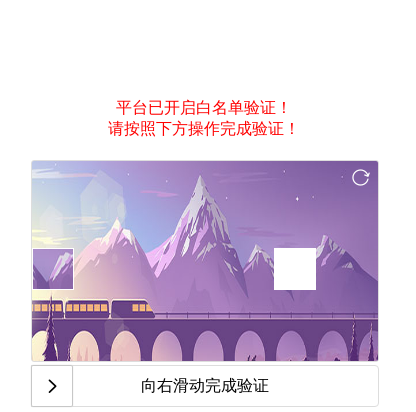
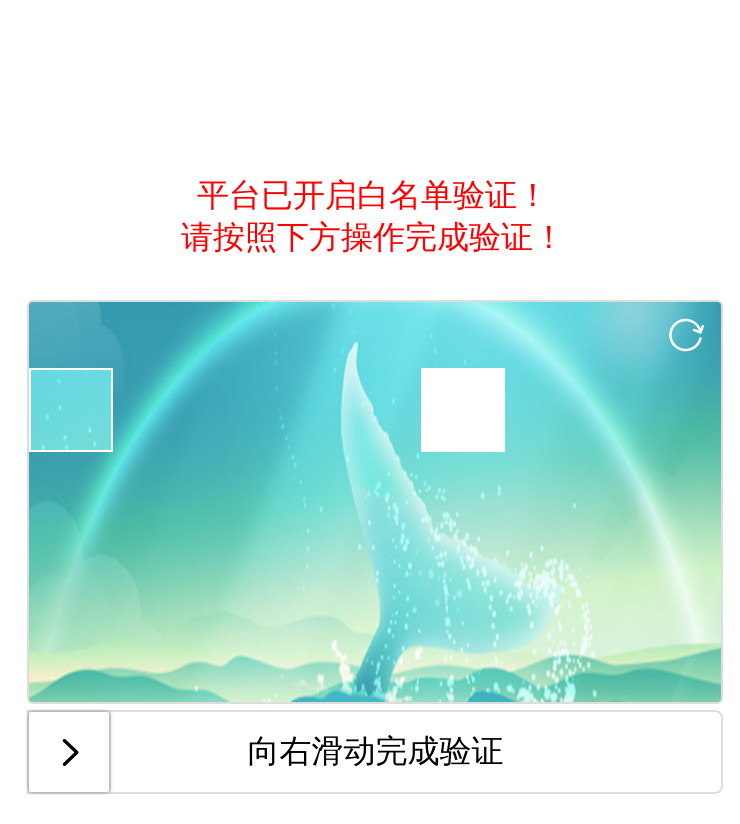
[31,160,379,362] [image] -> [27,300,723,704] [image]

